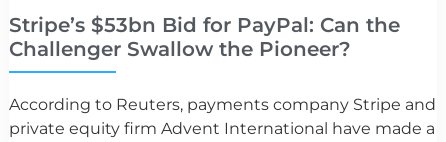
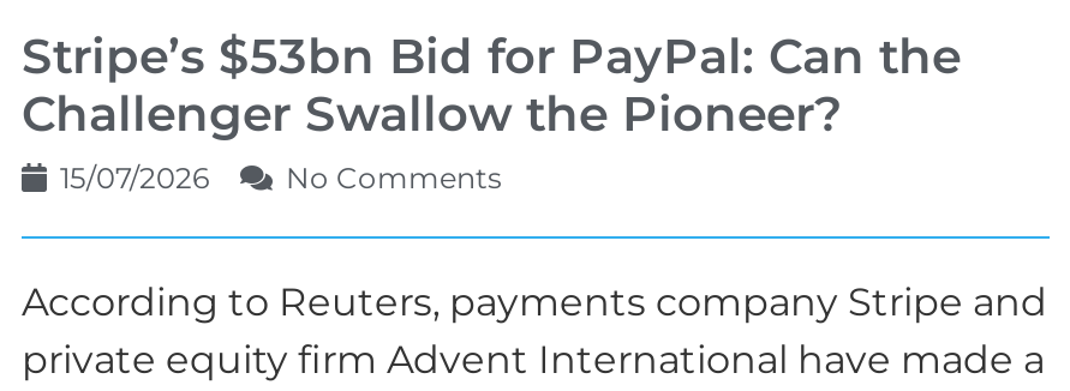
none -> [53,159,502,195] 15/07/2026 | No Comments

